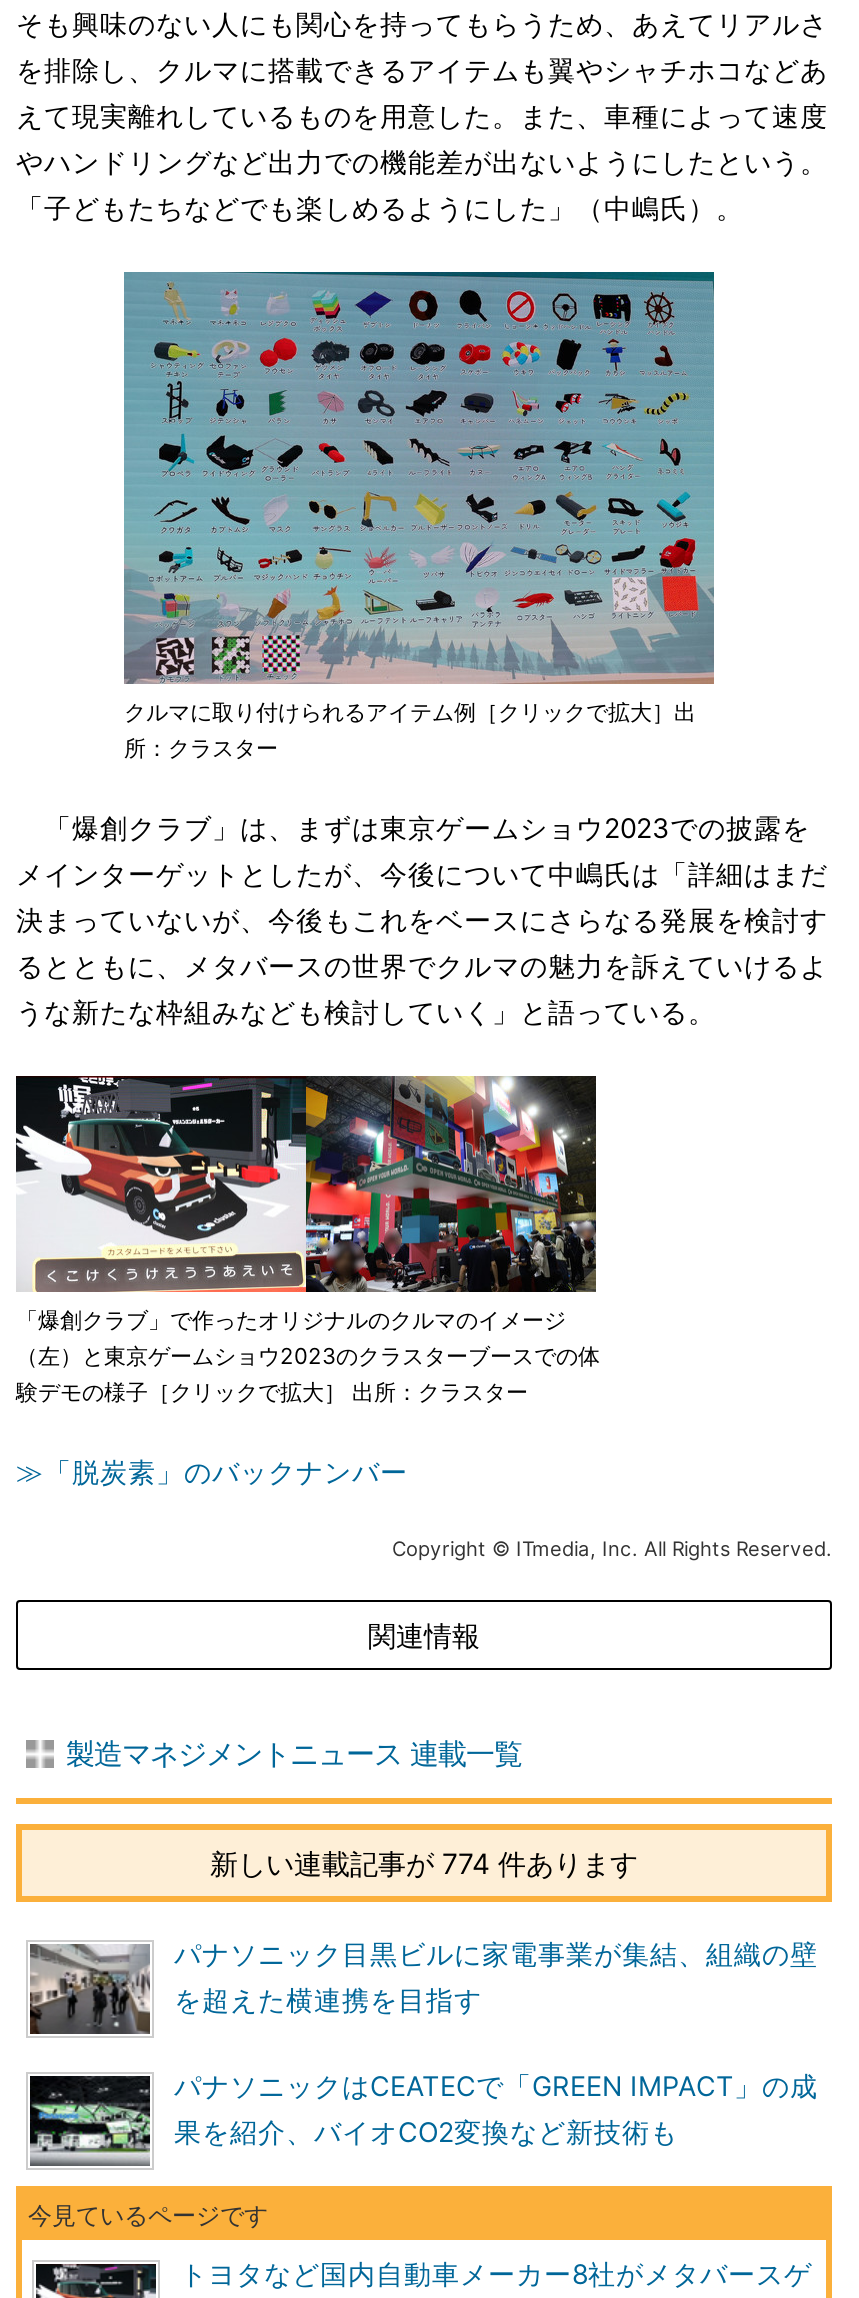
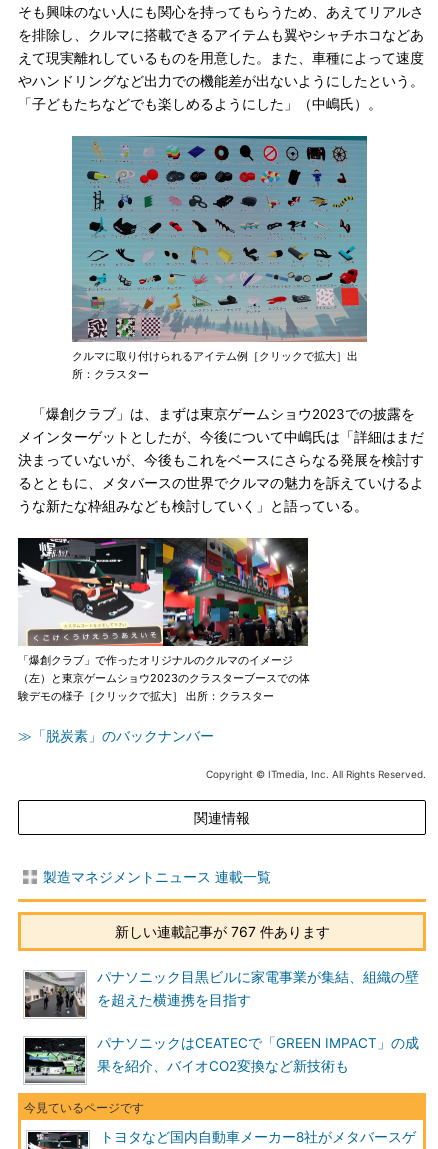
[210,1846,638,1880] 新しい連載記事が 774 件あります -> [114,923,329,940] 新しい連載記事が 767 件あります

